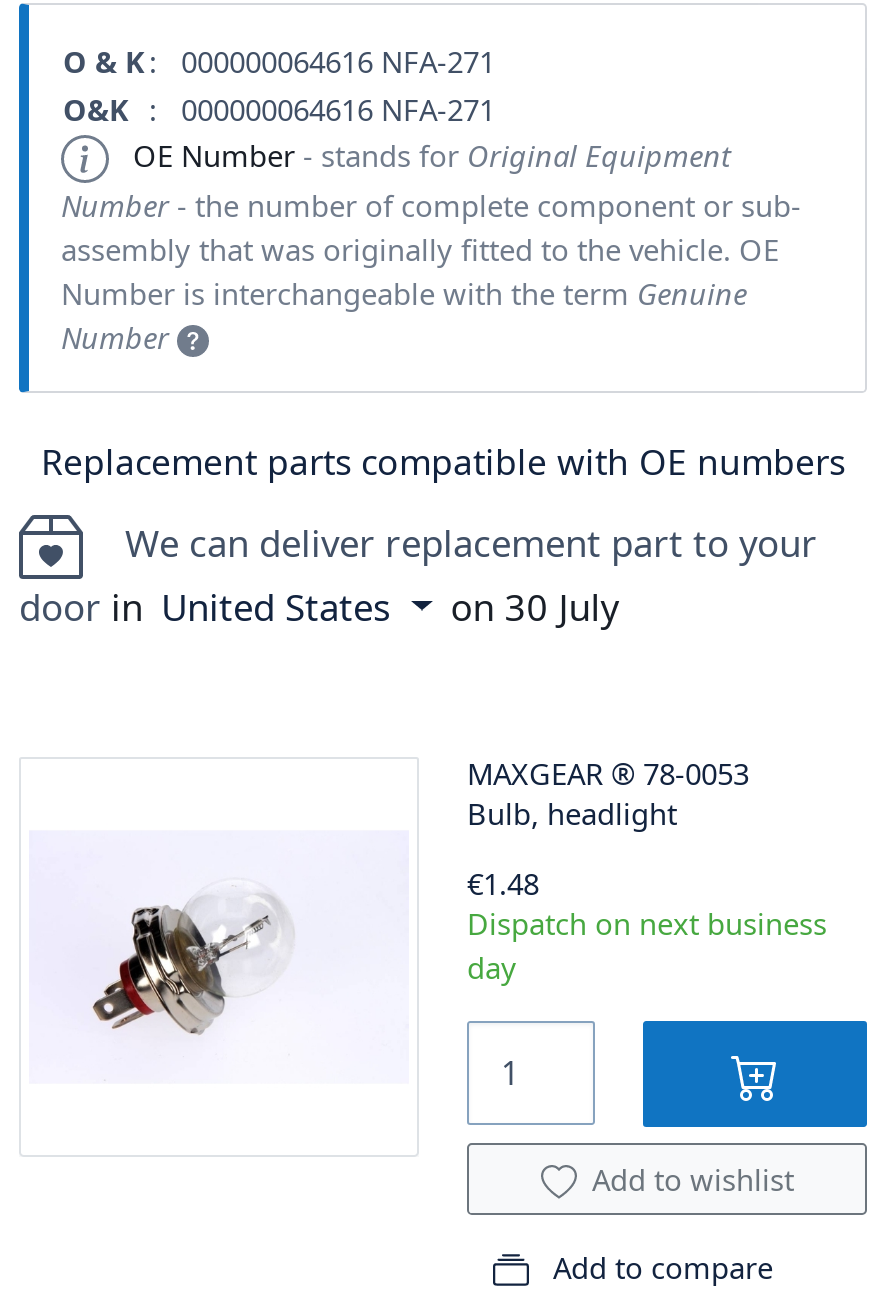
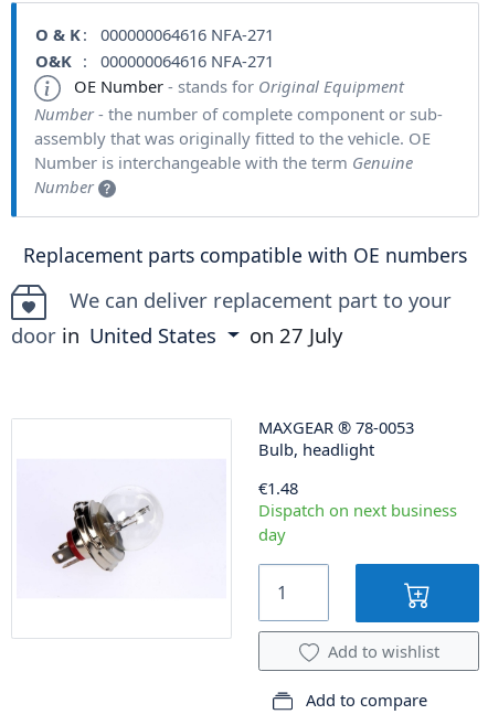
[19,581,618,631] door in United States on 30 July -> [11,321,342,349] door in United States on 27 July

